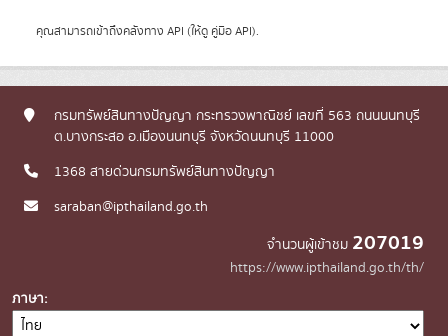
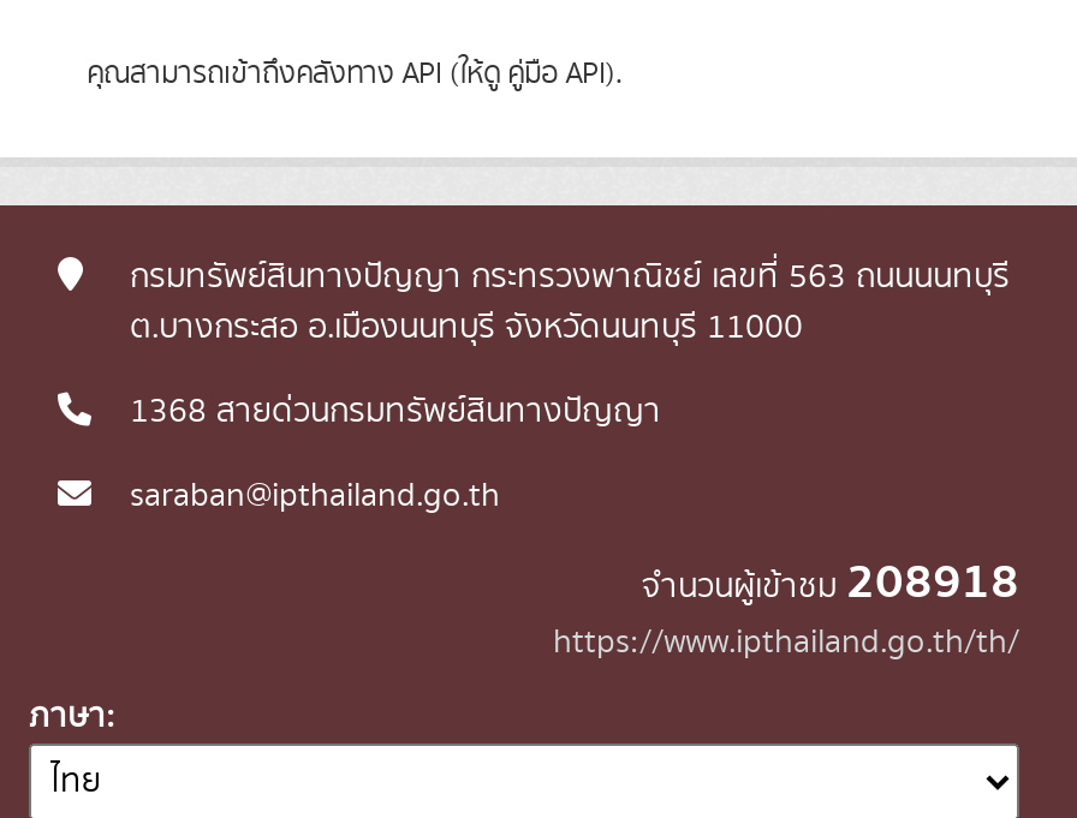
[267,227,424,259] จำนวนผู้เข้าชม207019 -> [642,544,1019,621] จำนวนผู้เข้าชม208918

